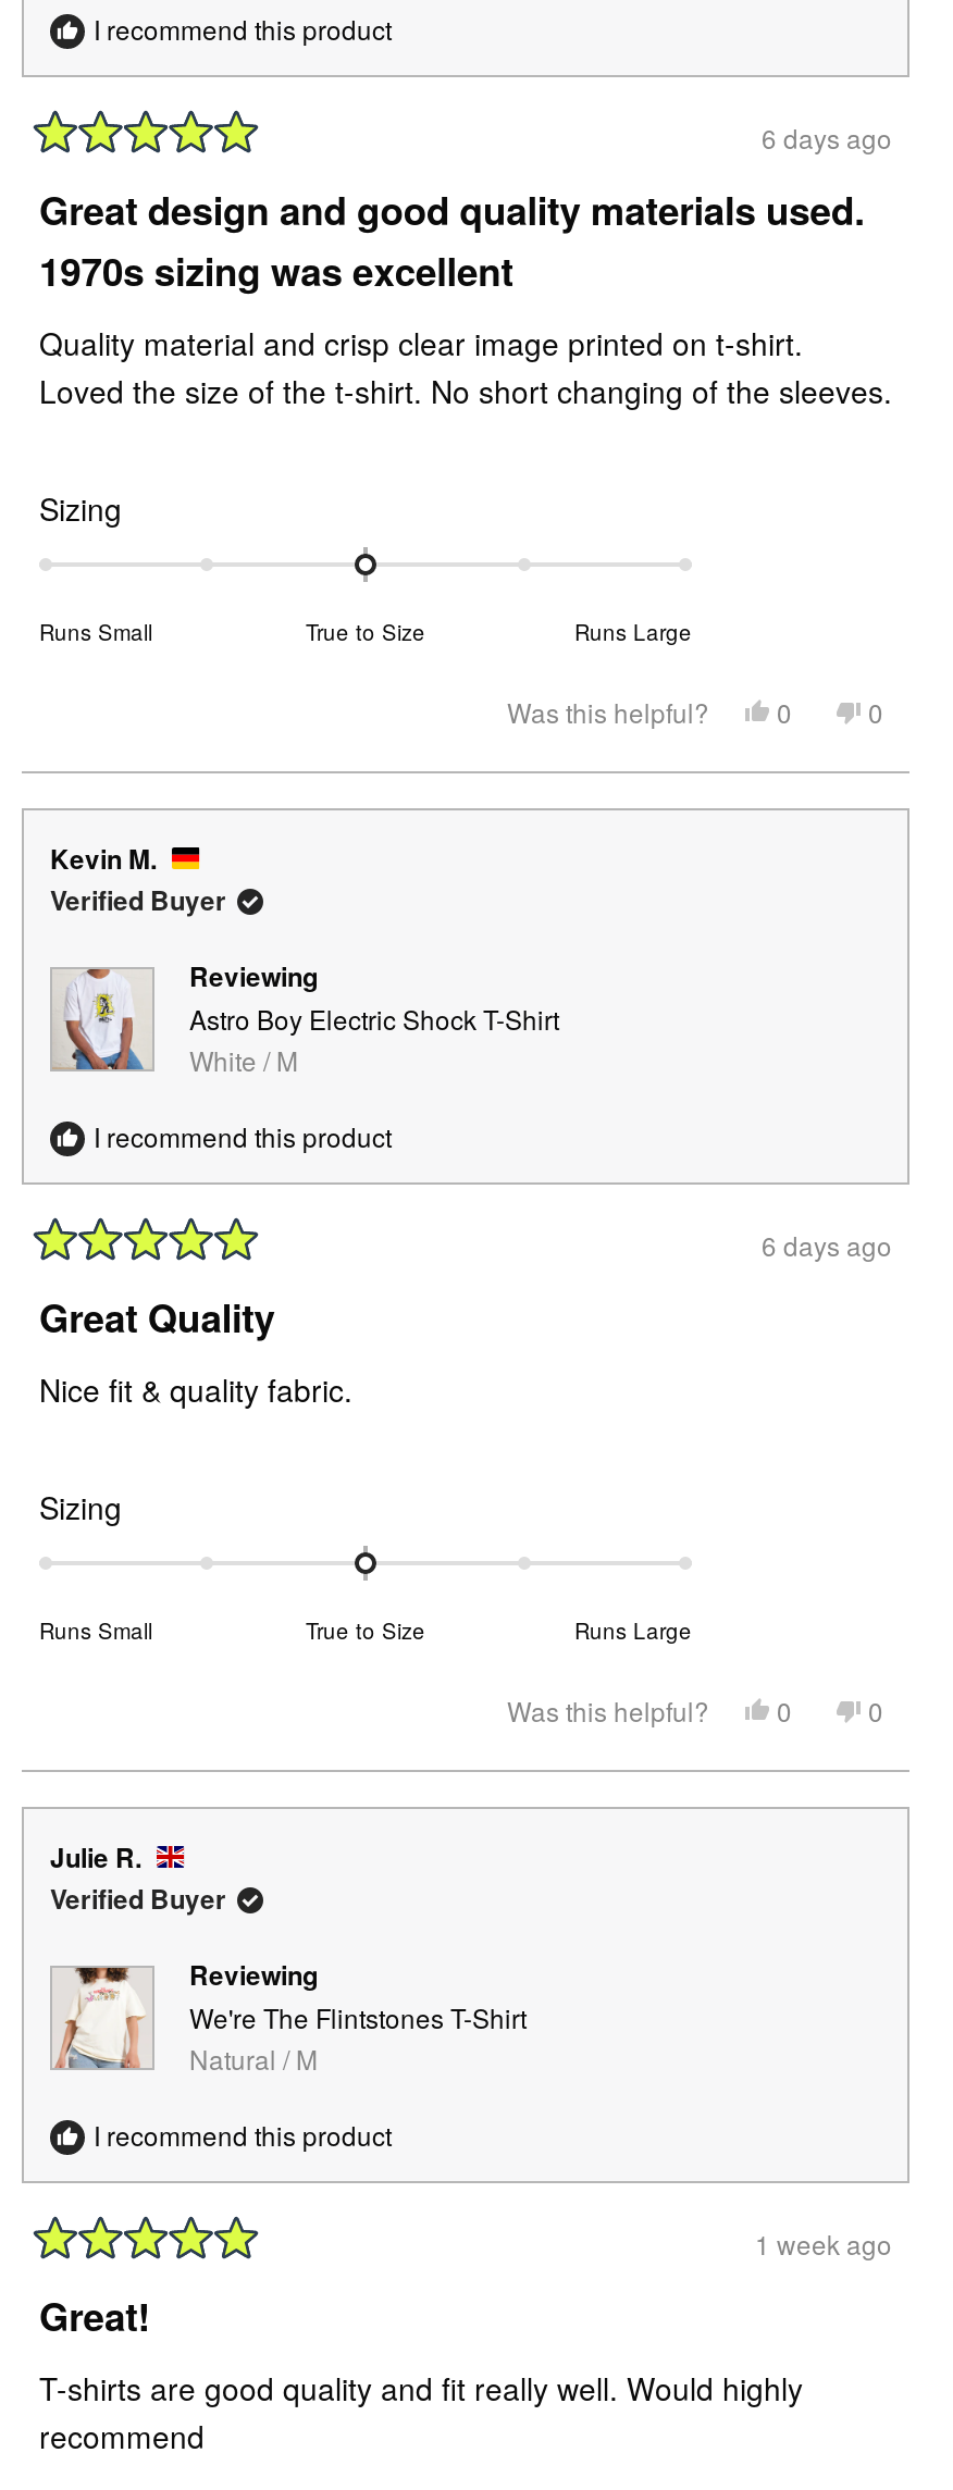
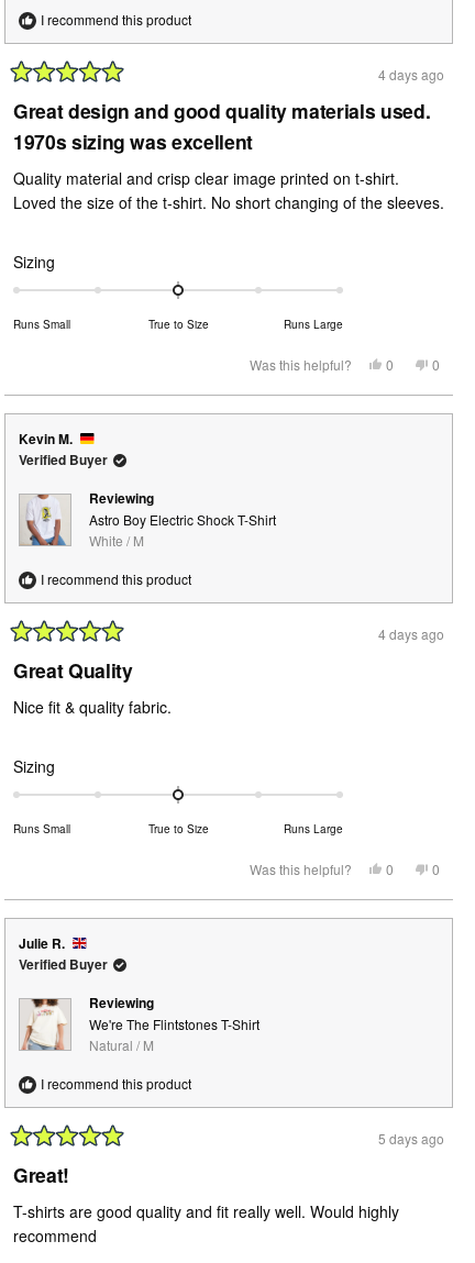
[762,119,892,156] 6 days ago -> [378,65,444,84] 4 days ago
[762,1226,892,1263] 6 days ago -> [378,624,444,643] 4 days ago
[755,2225,892,2262] 1 week ago -> [378,1129,444,1148] 5 days ago

